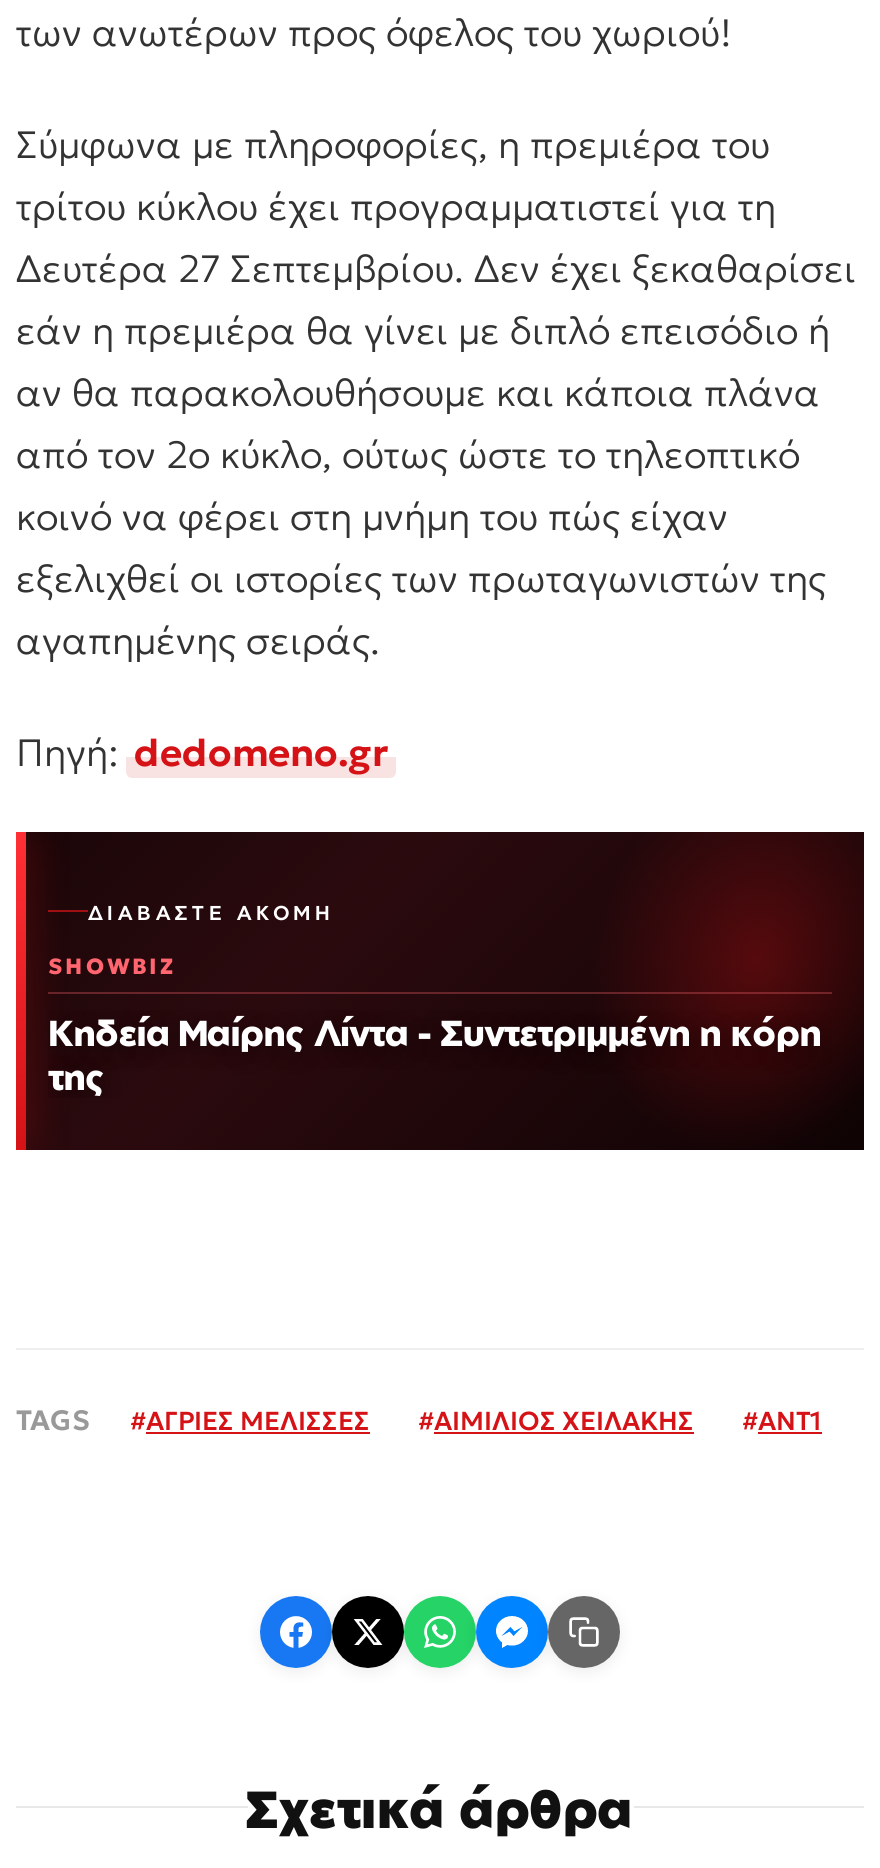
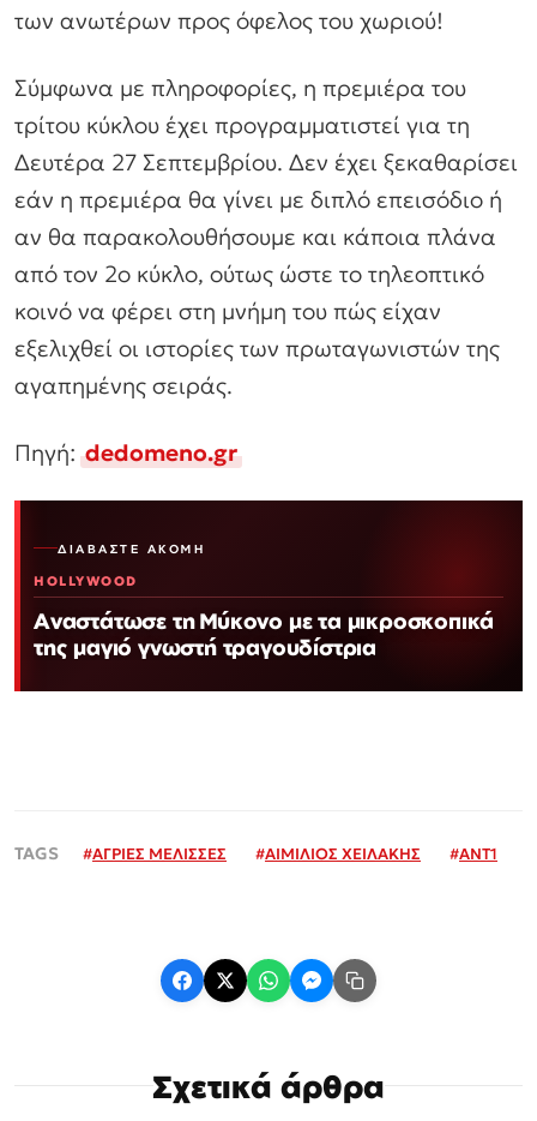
[48,952,177,980] SHOWBIZ -> [34,572,137,589] HOLLYWOOD
[48,1010,821,1098] Κηδεία Μαίρης Λίντα - Συντετριμμένη η κόρη | της -> [34,607,494,660] Αναστάτωσε τη Μύκονο με τα μικροσκοπικά | της μαγιό γνωστή τραγουδίστρια

